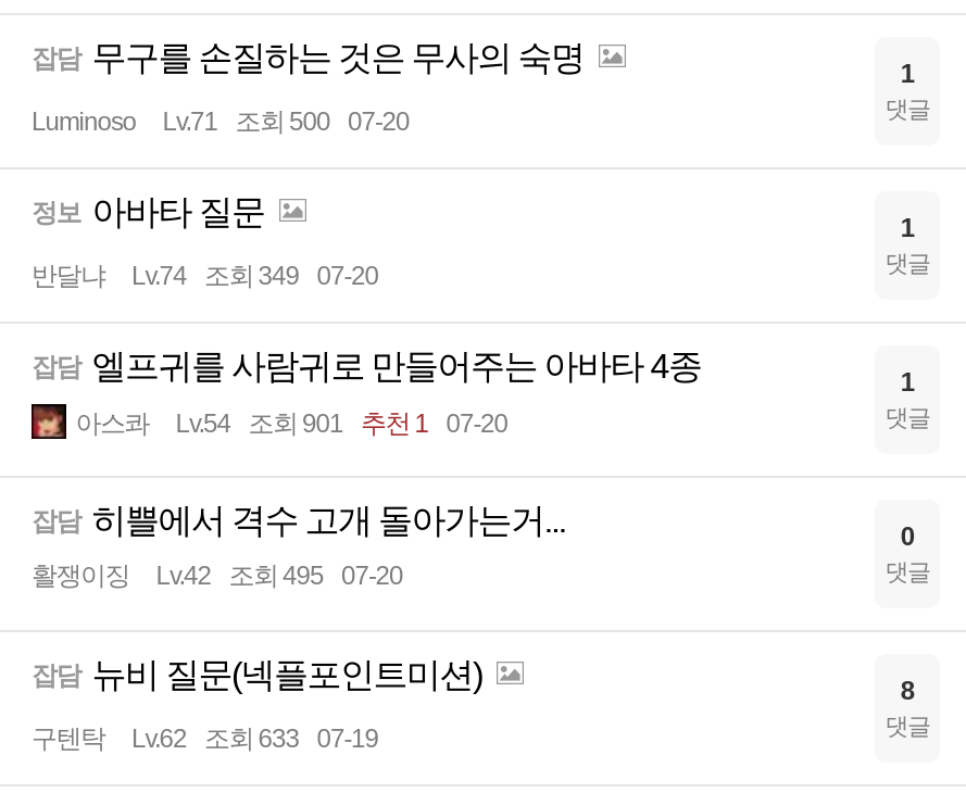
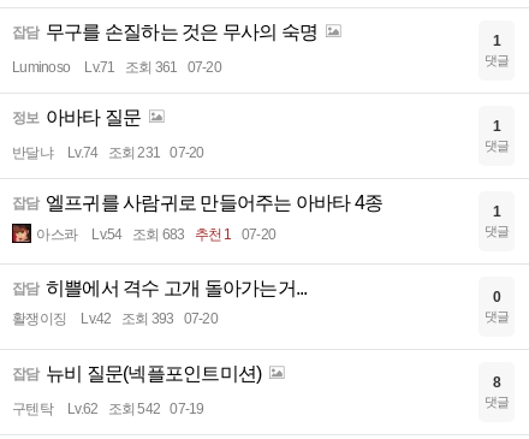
[32,106,409,137] Luminoso Lv.71 조회 500 07-20 -> [12,59,221,76] Luminoso Lv.71 조회 361 07-20
[32,261,378,291] 반달냐 Lv.74 조회 349 07-20 -> [12,144,204,161] 반달냐 Lv.74 조회 231 07-20
[75,408,507,439] 아스콰 Lv.54 조회 901 추천 1 07-20 -> [36,226,275,243] 아스콰 Lv.54 조회 683 추천 1 07-20
[32,561,403,591] 활쟁이징 Lv.42 조회 495 07-20 -> [12,310,217,327] 활쟁이징 Lv.42 조회 393 07-20
[32,723,378,754] 구텐탁 Lv.62 조회 633 07-19 -> [12,401,204,417] 구텐탁 Lv.62 조회 542 07-19

